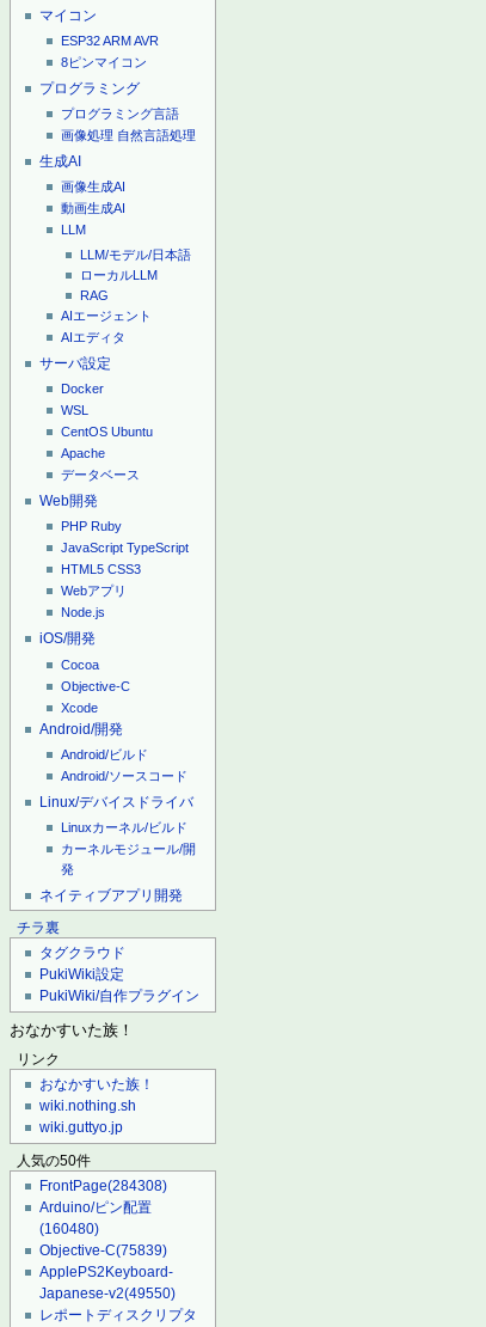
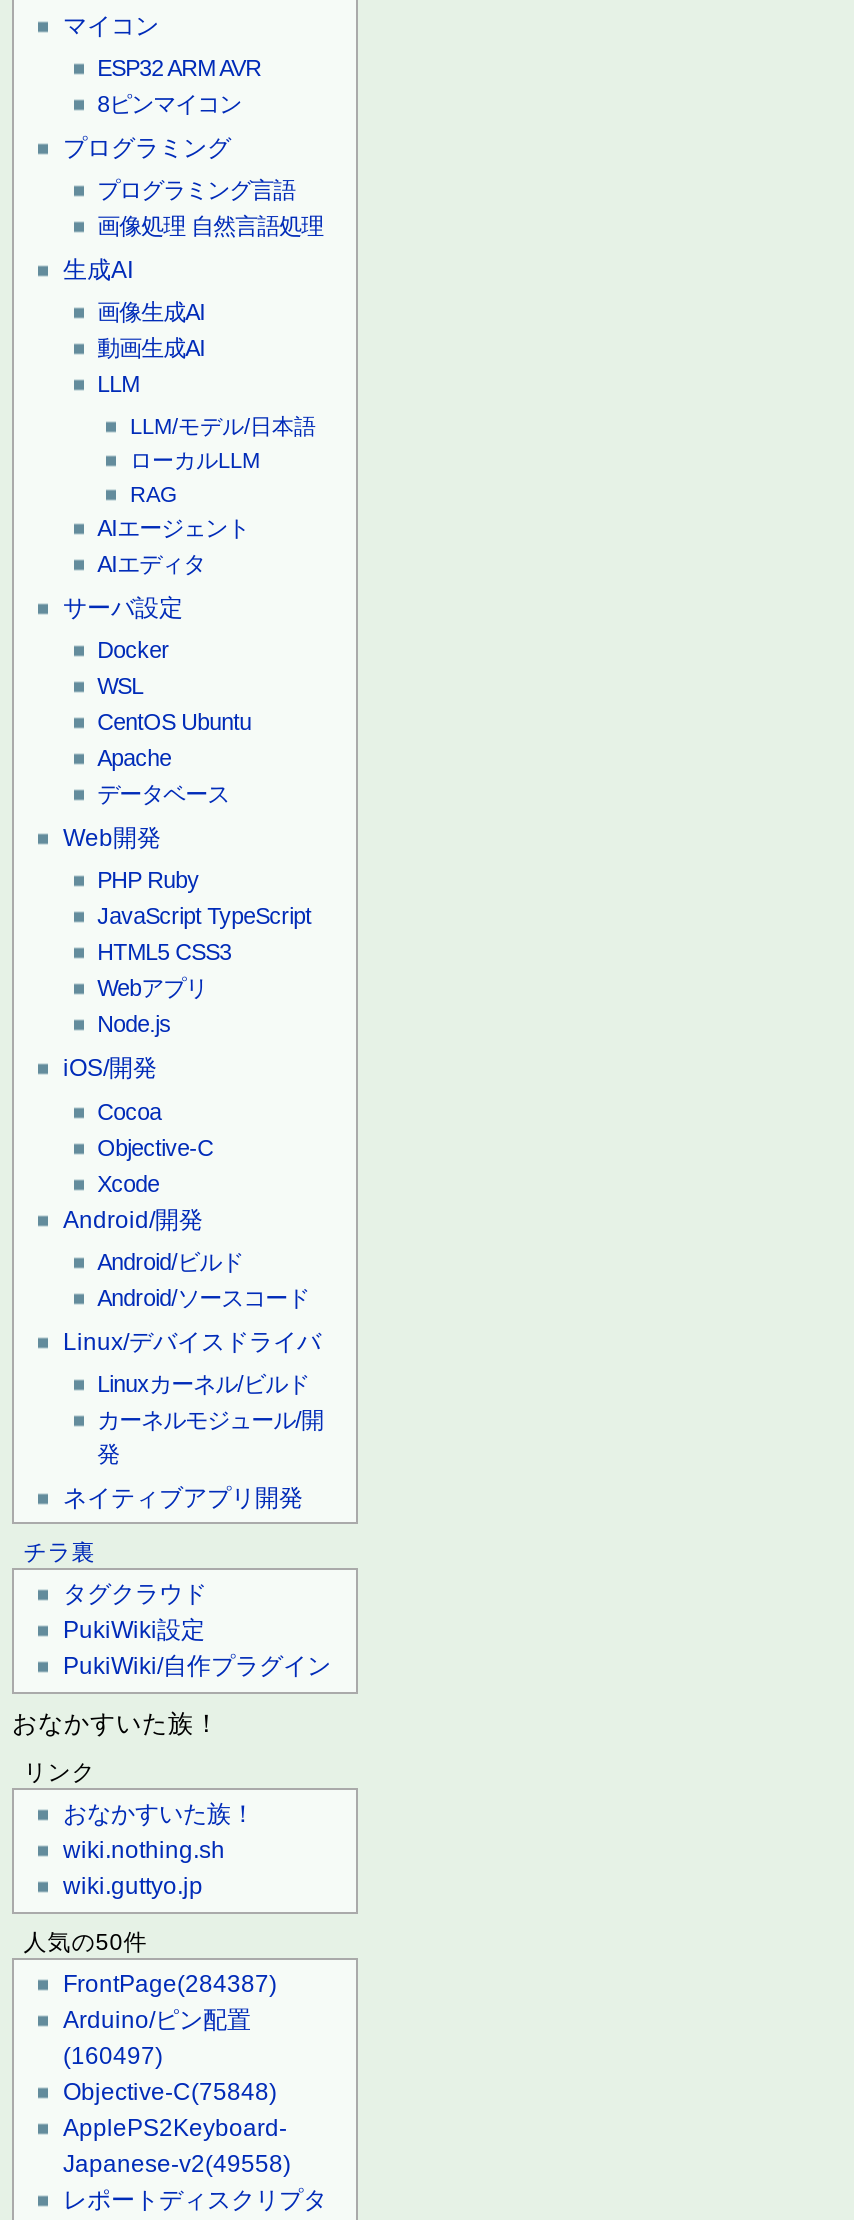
[40,1178,168,1195] FrontPage(284308) -> [63,1970,277,1998] FrontPage(284387)
[40,1221,100,1238] (160480) -> [63,2042,163,2070] (160497)
[40,1242,168,1259] Objective-C(75839) -> [63,2078,277,2106] Objective-C(75848)
[40,1285,176,1302] Japanese-v2(49550) -> [63,2150,291,2178] Japanese-v2(49558)

